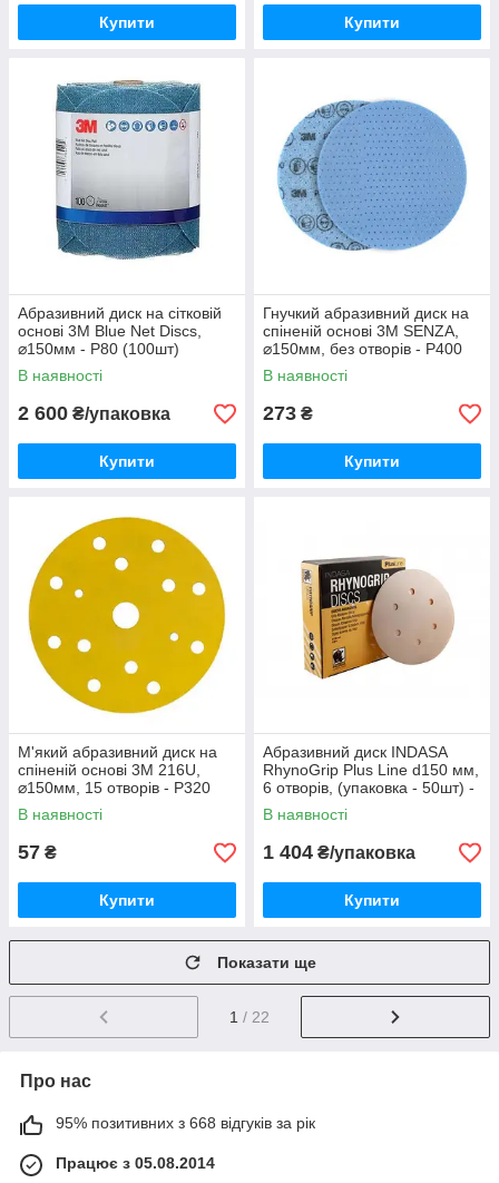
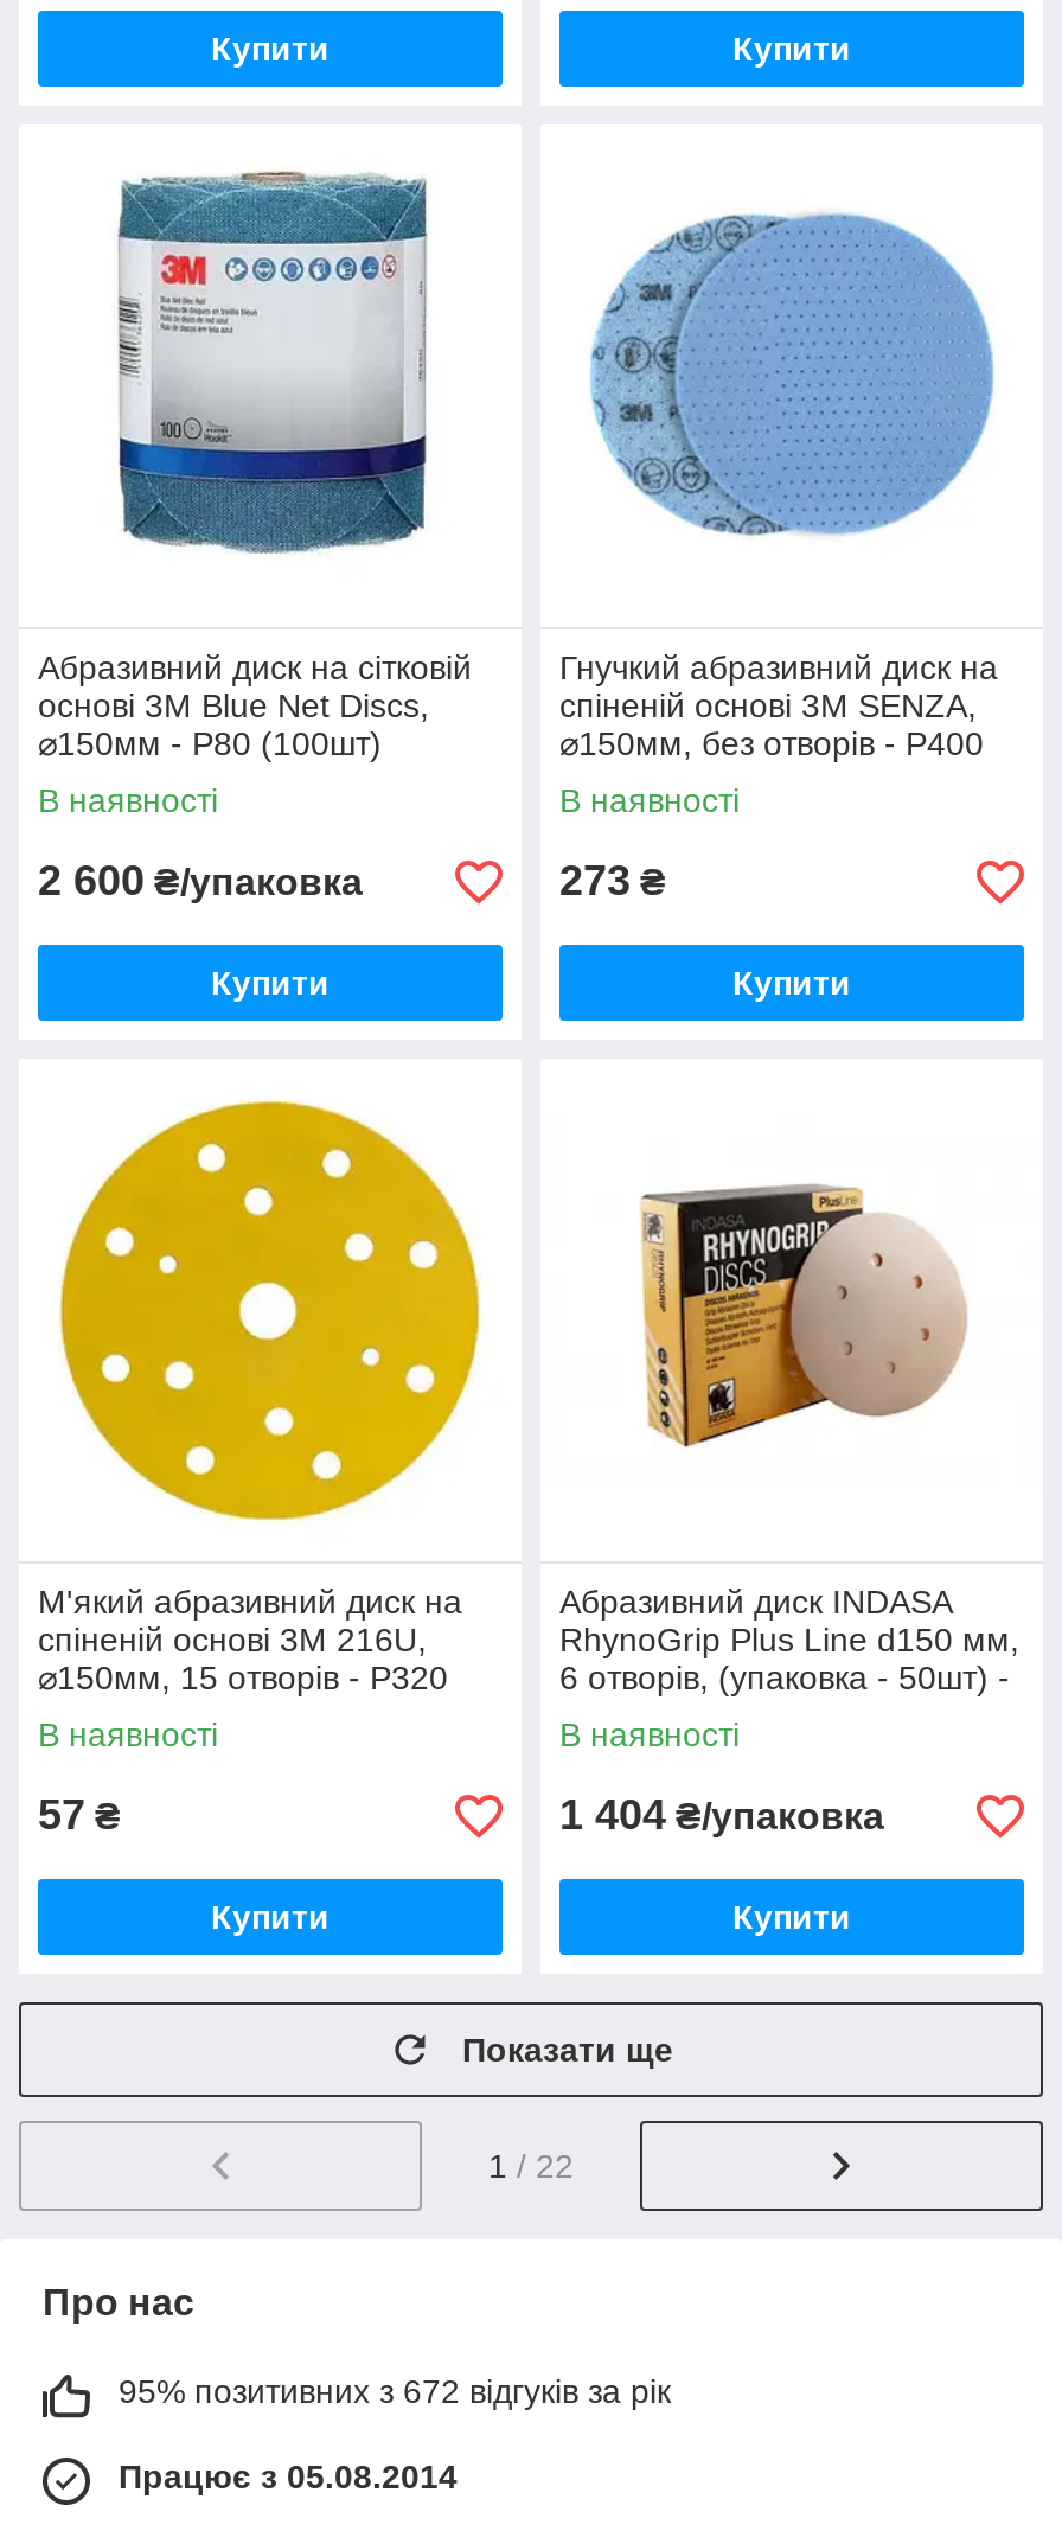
[56,1114,315,1132] 95% позитивних з 668 відгуків за рік -> [119,2372,671,2410] 95% позитивних з 672 відгуків за рік

